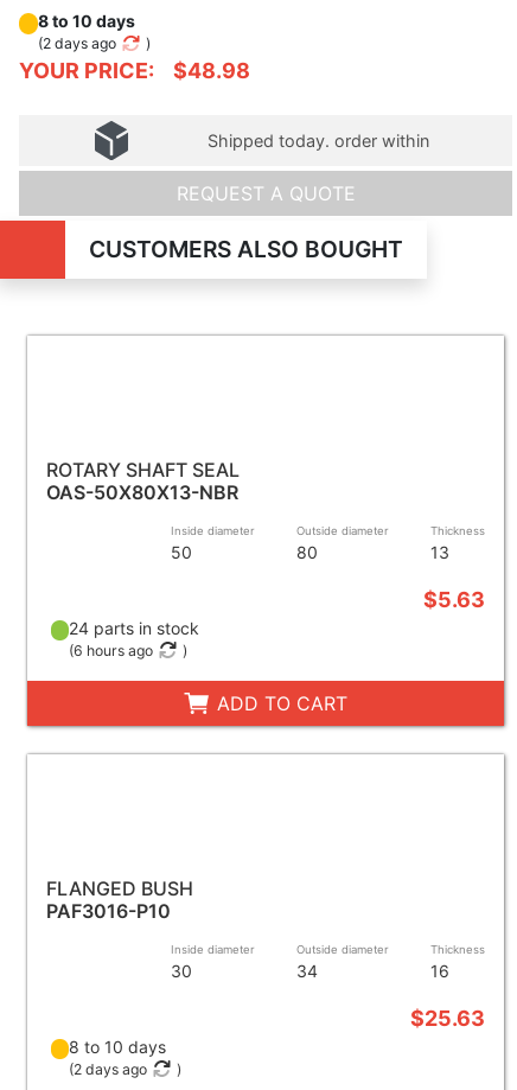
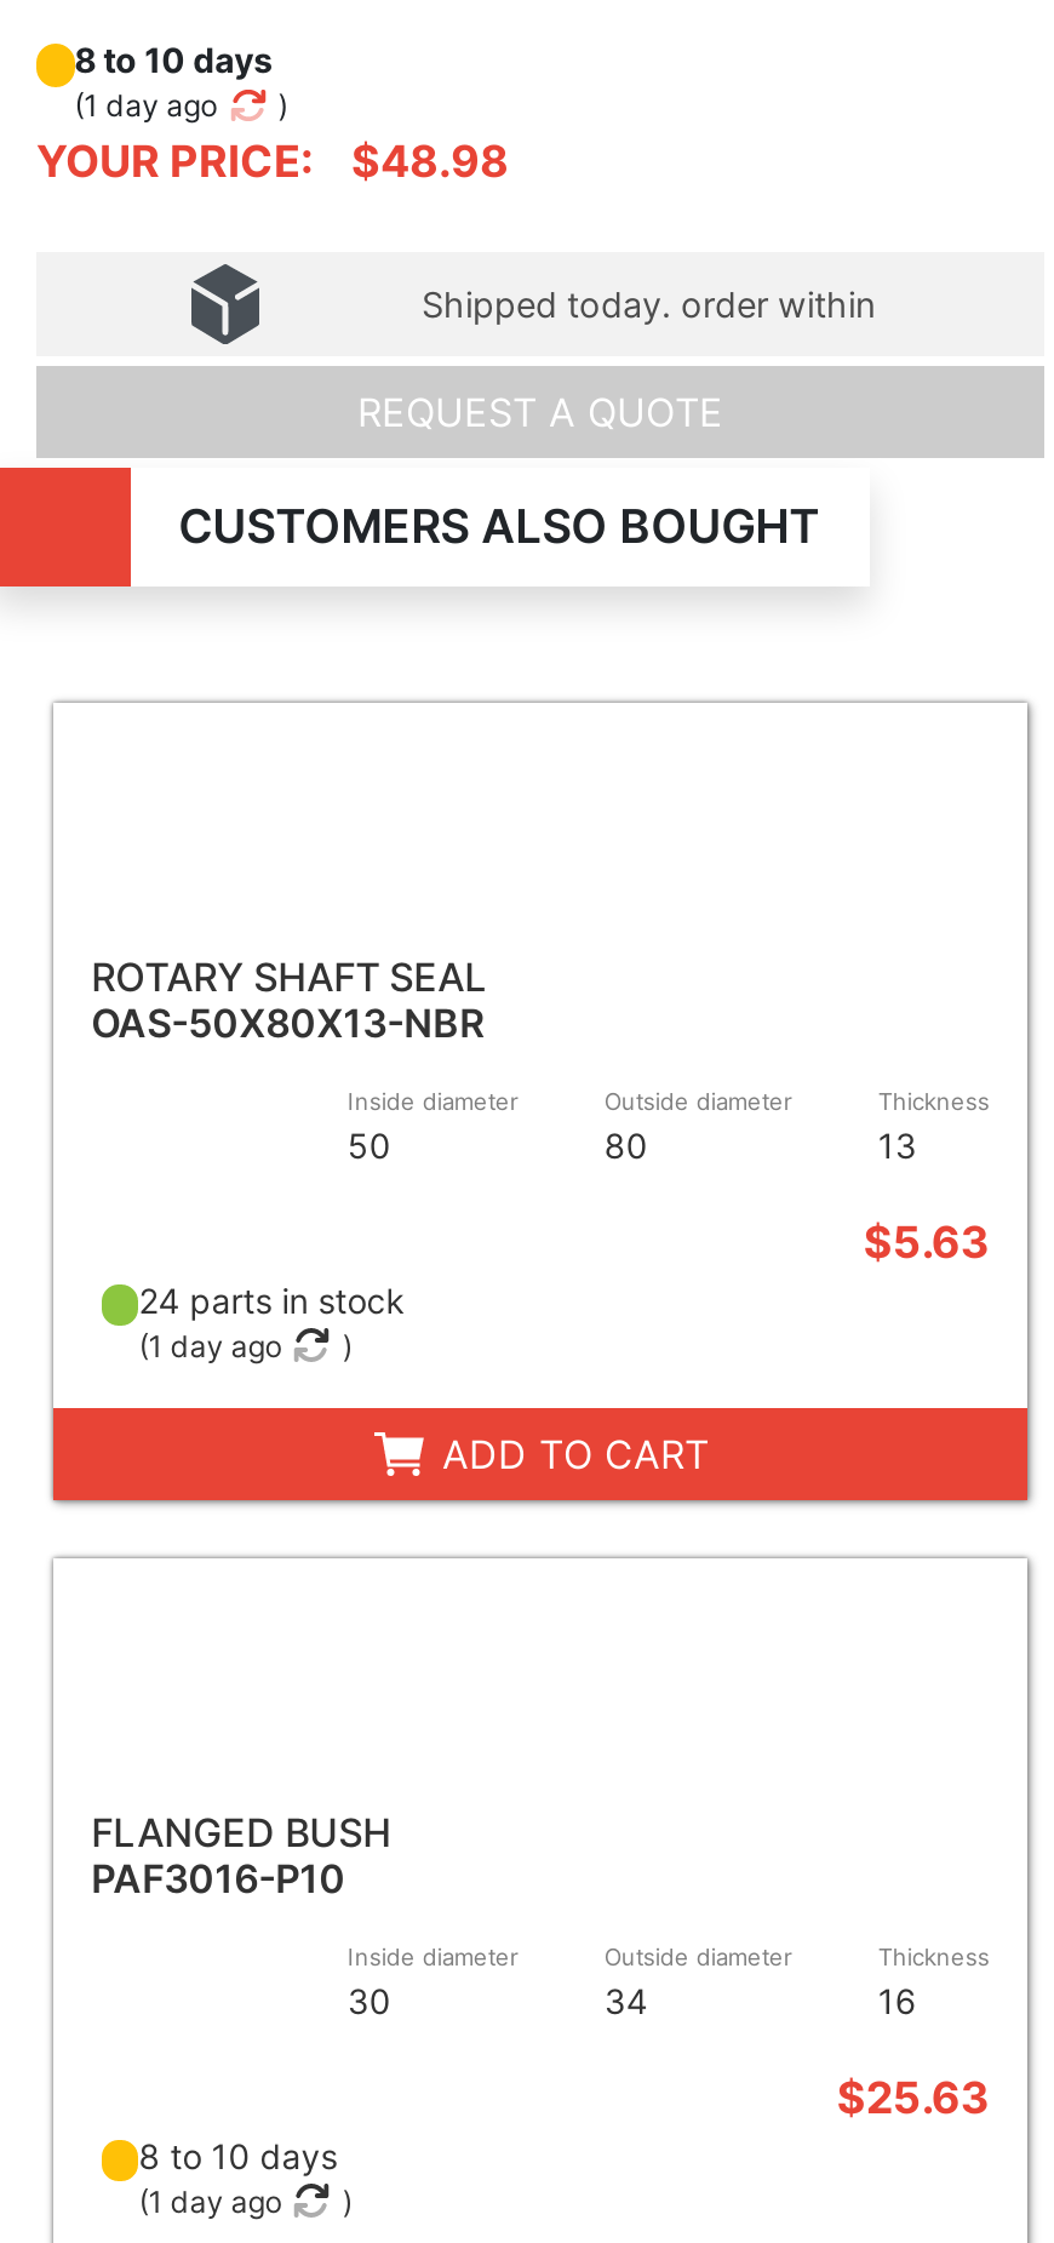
[37,34,116,52] (2 days ago -> [74,87,217,124] (1 day ago
[69,641,153,659] (6 hours ago -> [139,1327,282,1363] (1 day ago
[69,1060,147,1078] (2 days ago -> [139,2183,282,2219] (1 day ago

